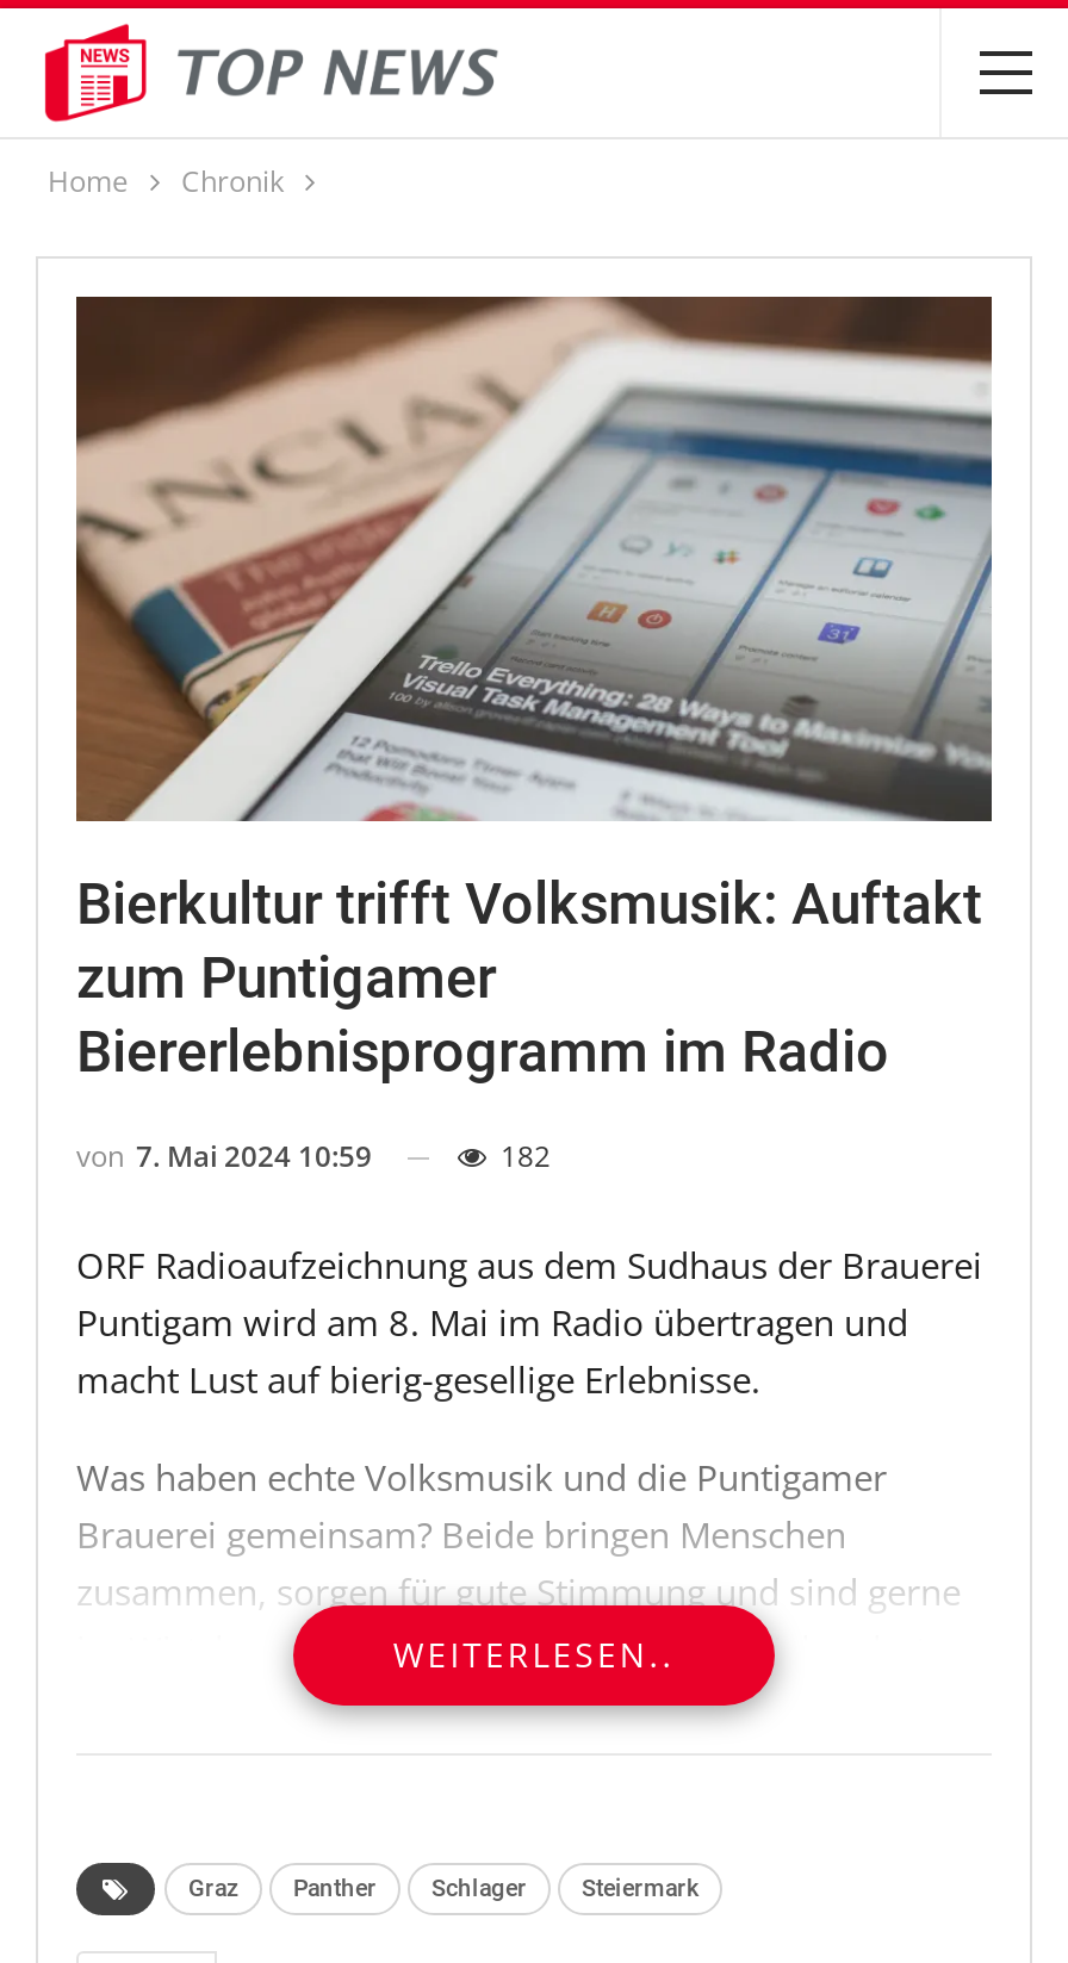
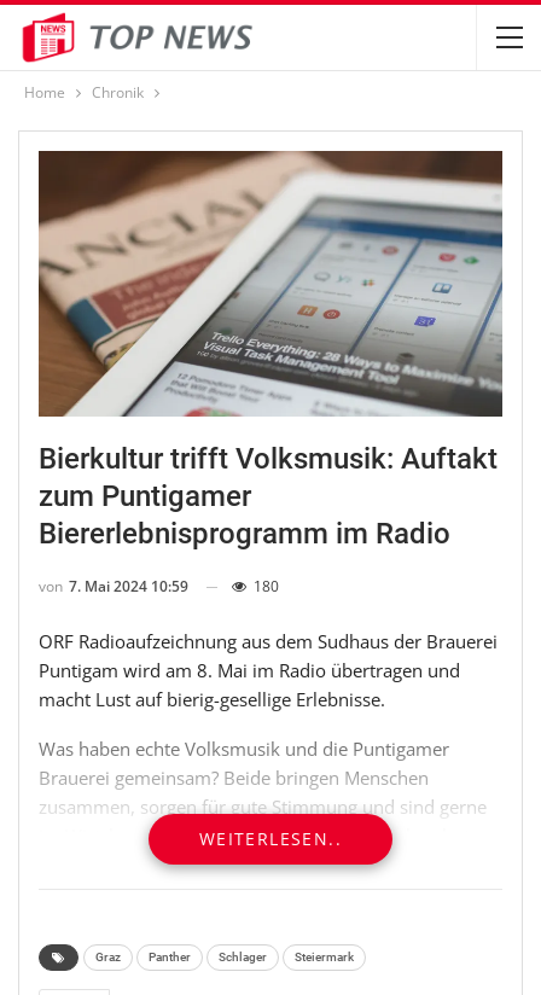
[493,1136,551,1177] 182 -> [250,576,279,597] 180

